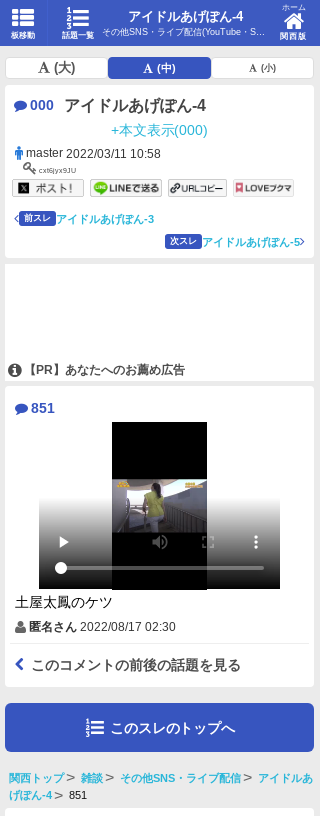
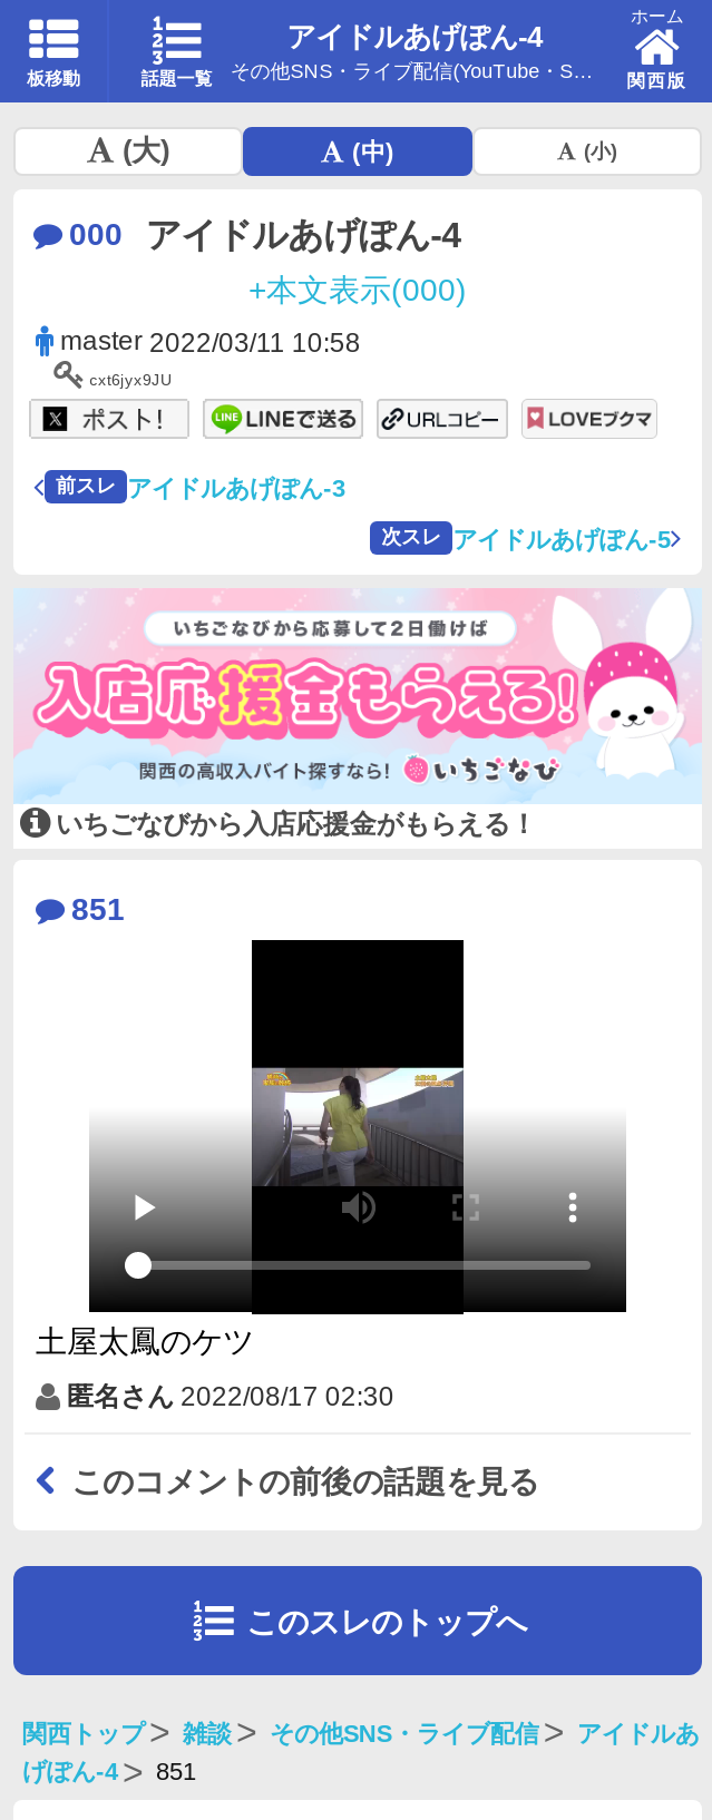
none -> [13,588,700,804] [image]
[24,362,184,376] 【PR】あなたへのお薦め広告 -> [55,805,535,836] いちごなびから入店応援金がもらえる！

